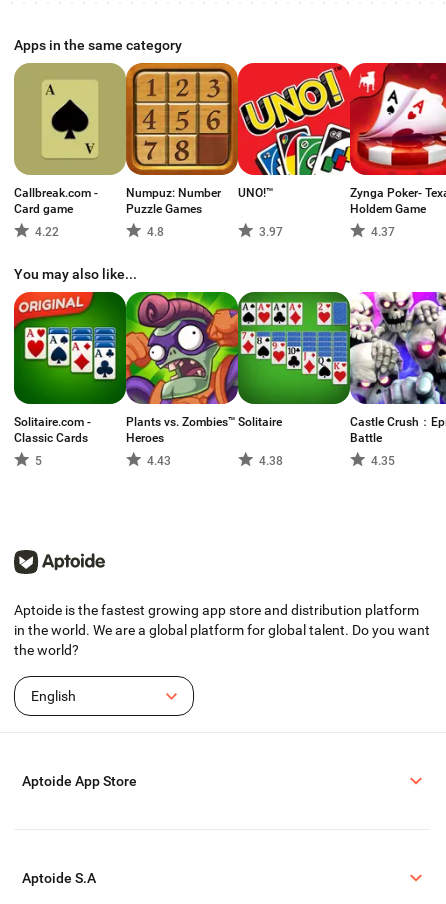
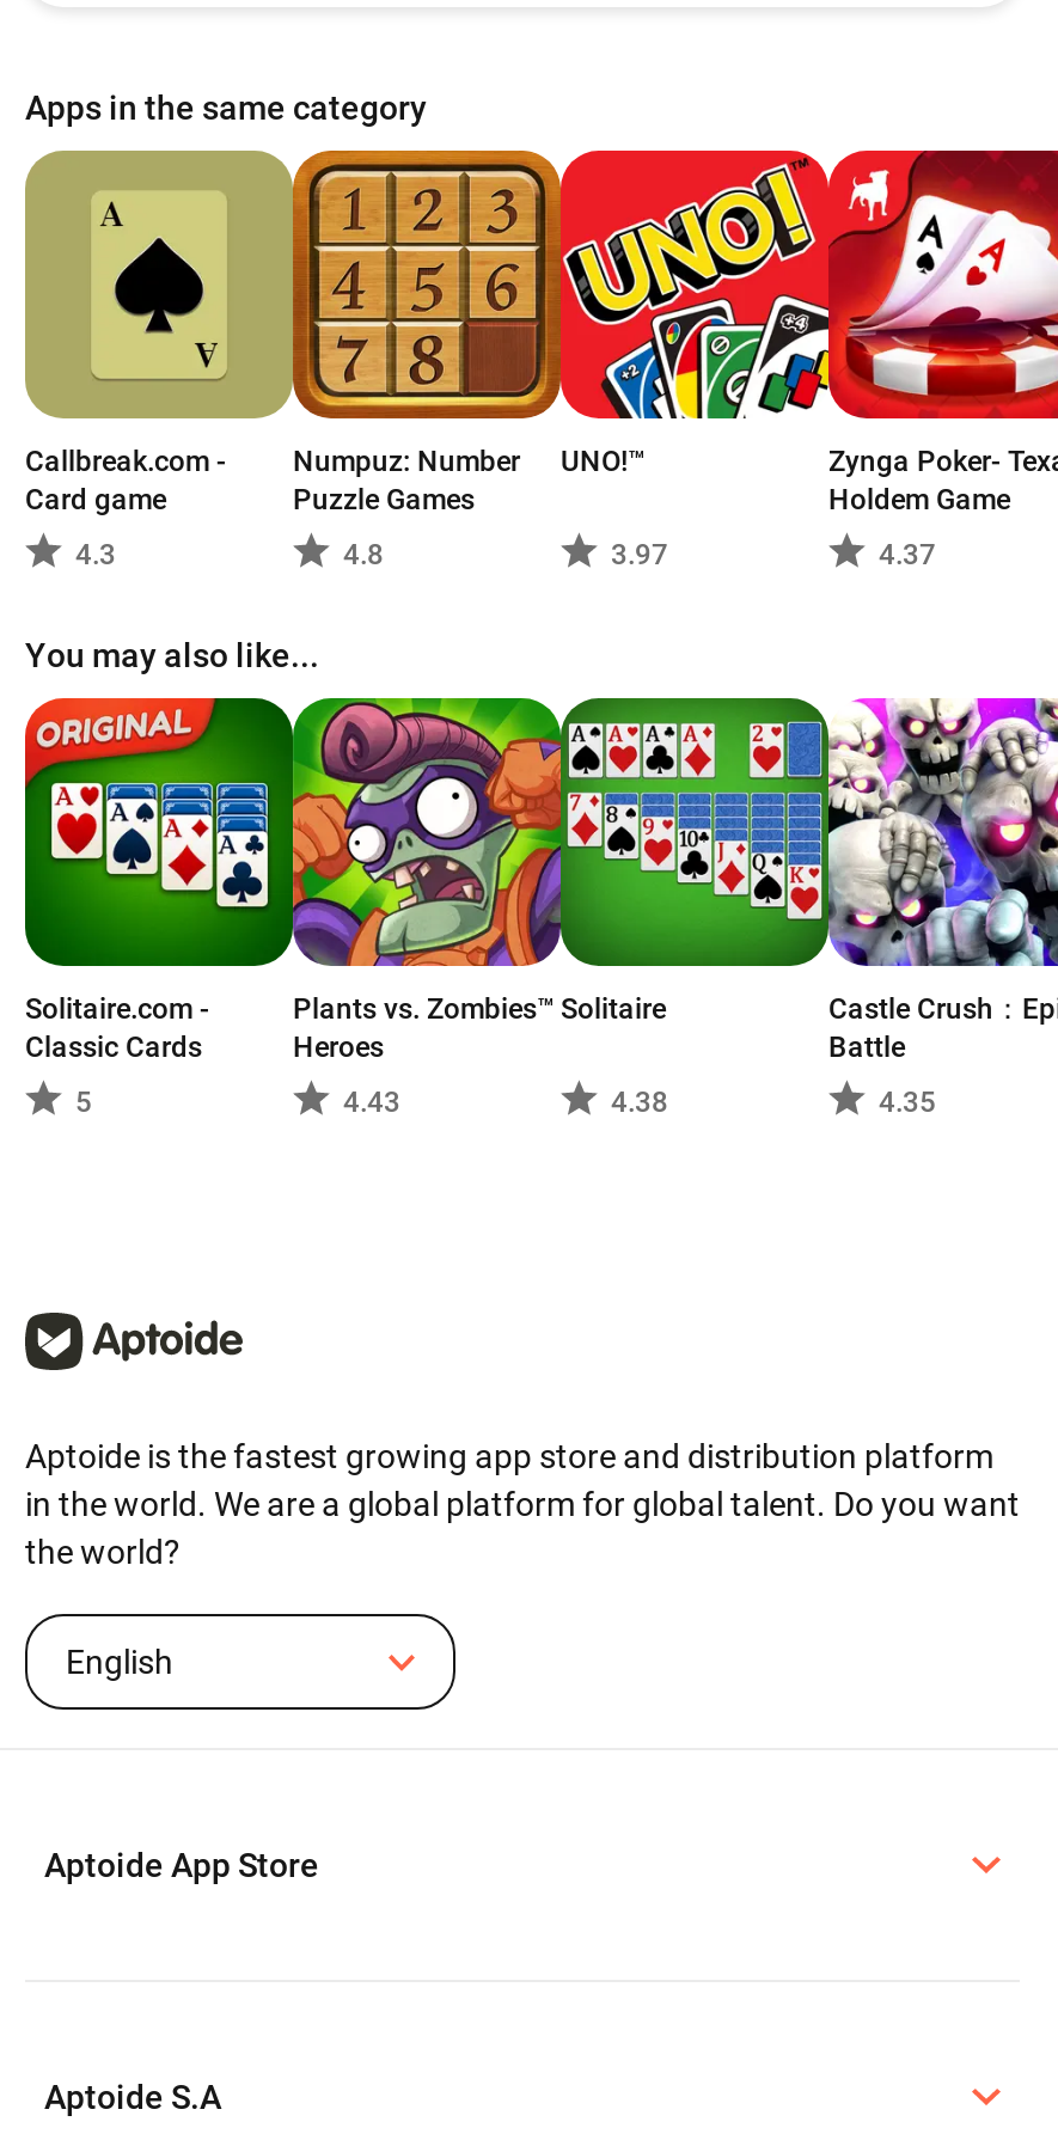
[35,225,59,239] 4.22 -> [75,538,116,571] 4.3

